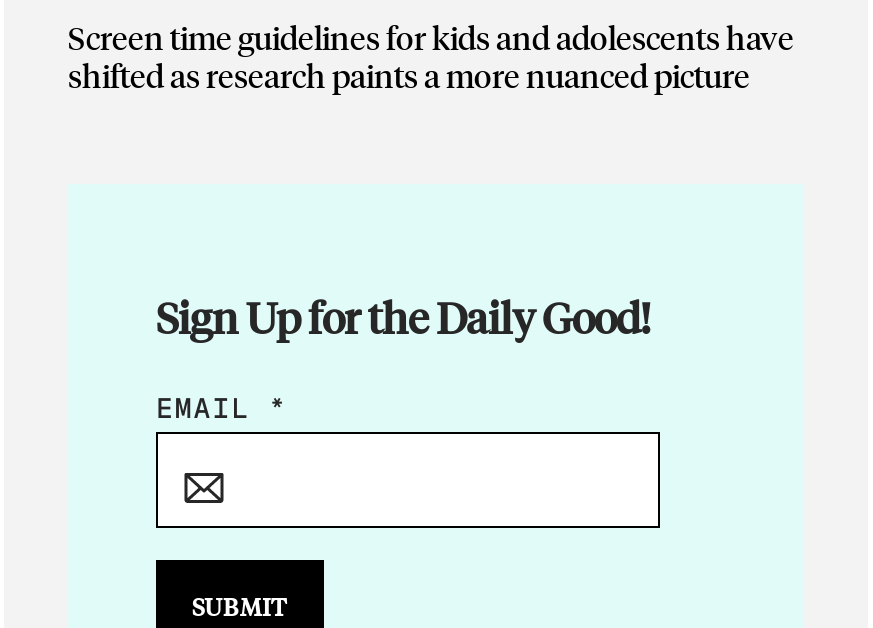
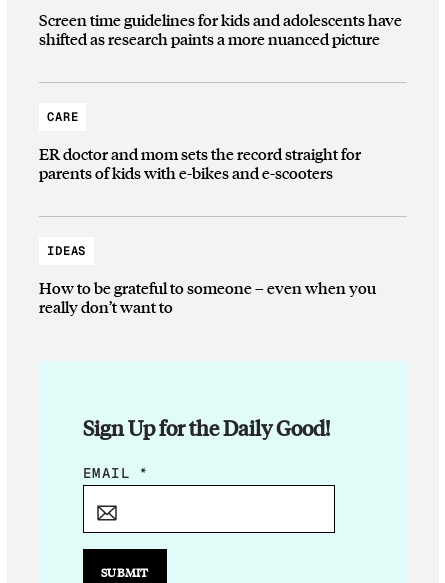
none -> [39,109,361,183] CARE | ER doctor and mom sets the record straight for | parents of kids with e-bikes and e-scooters
none -> [39,242,376,317] IDEAS | How to be grateful to someone – even when you | really don’t want to

